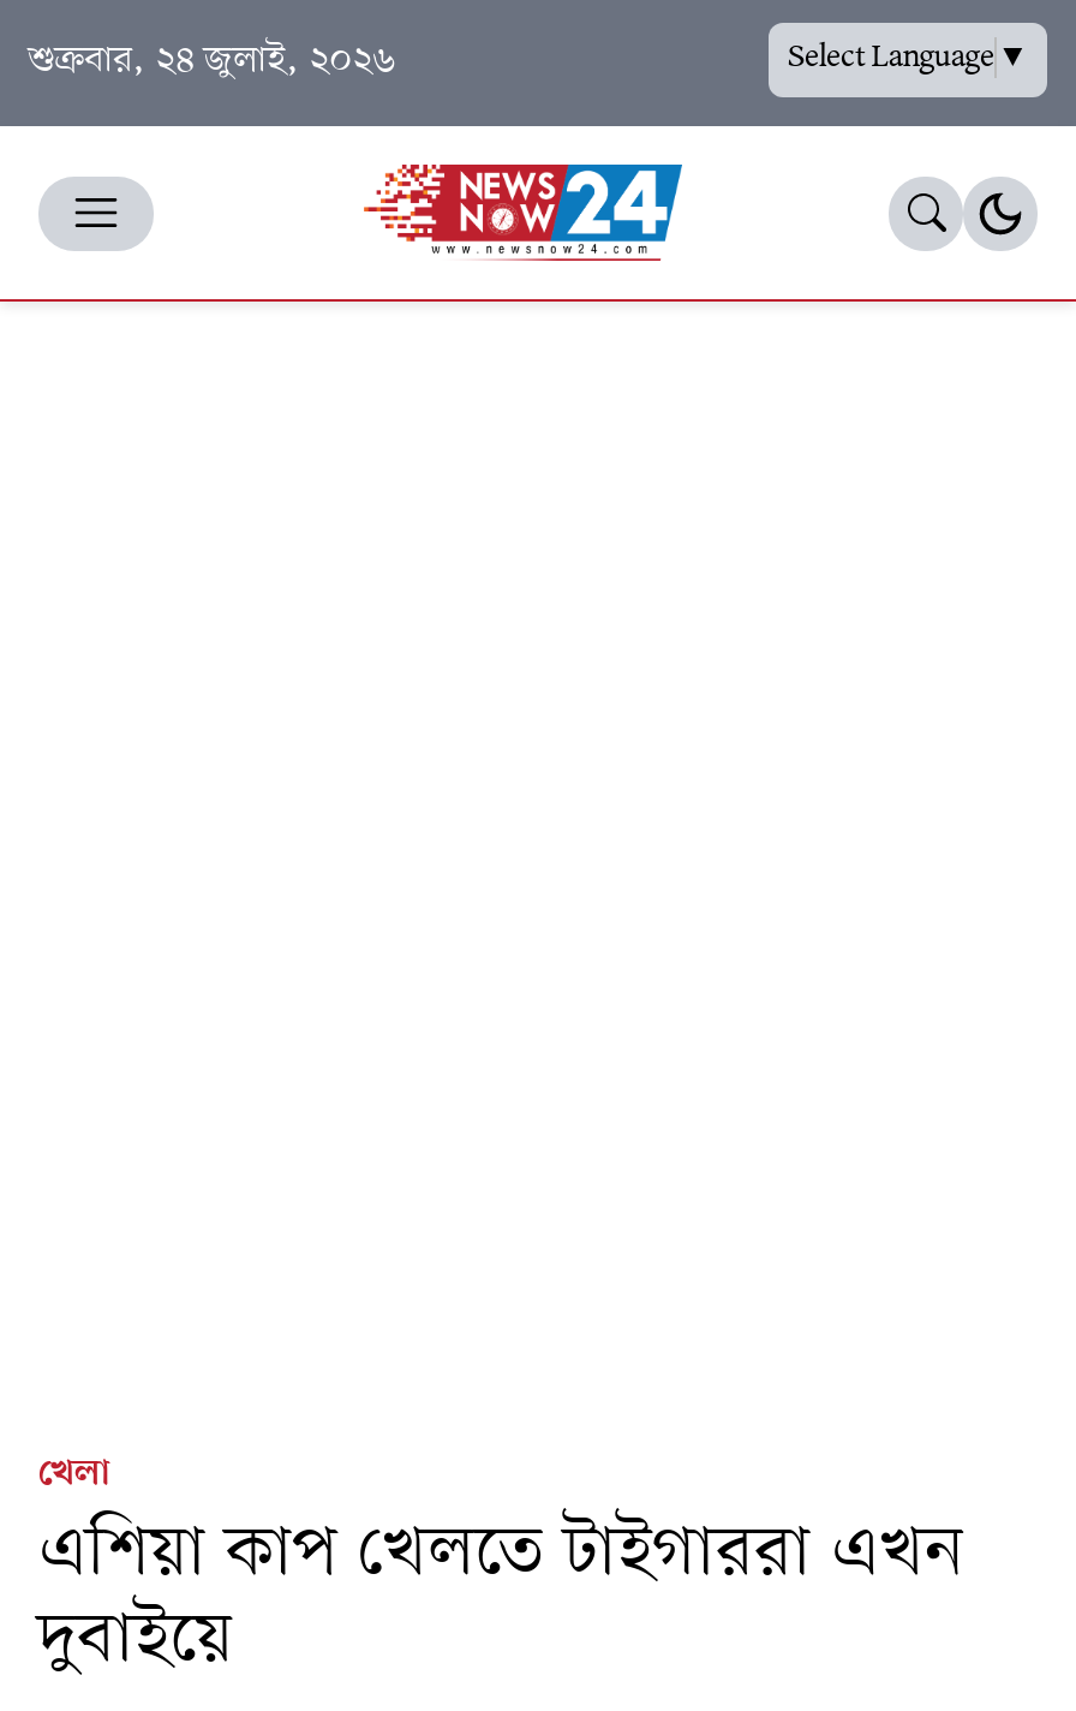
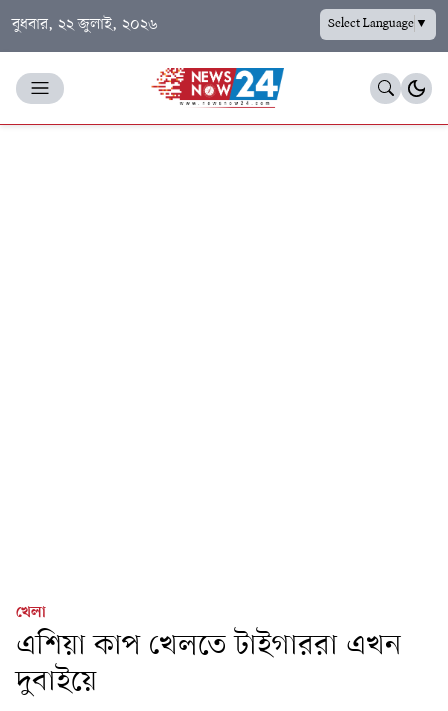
[29,34,396,87] শুক্রবার, ২৪ জুলাই, ২০২৬ -> [12,13,158,35] বুধবার, ২২ জুলাই, ২০২৬

